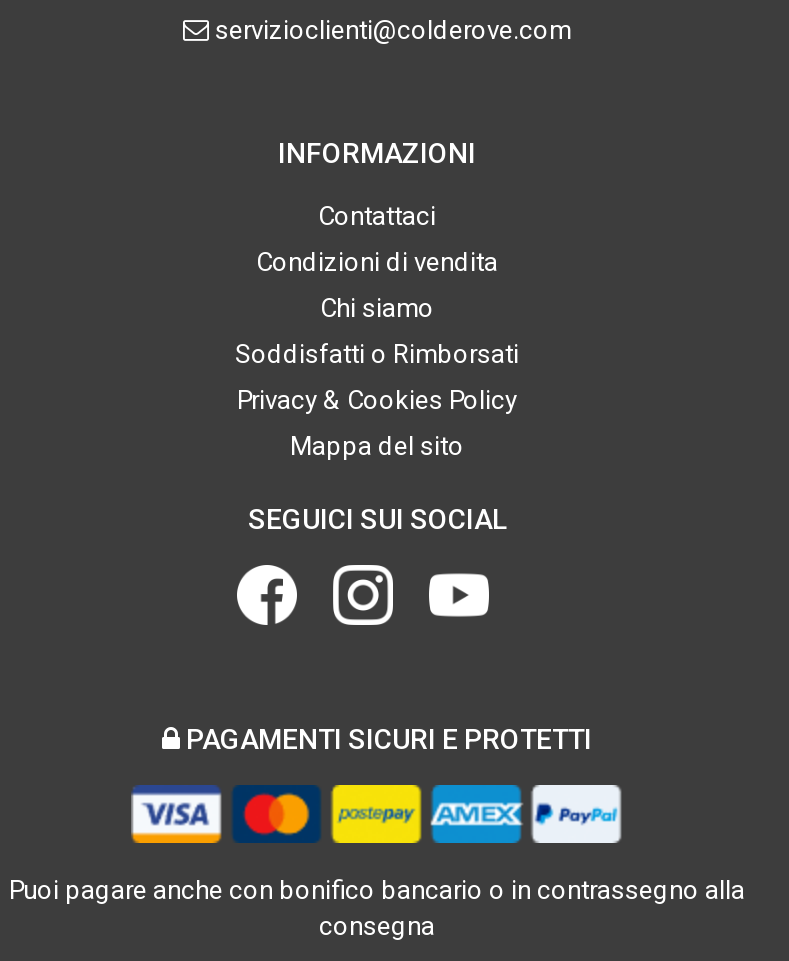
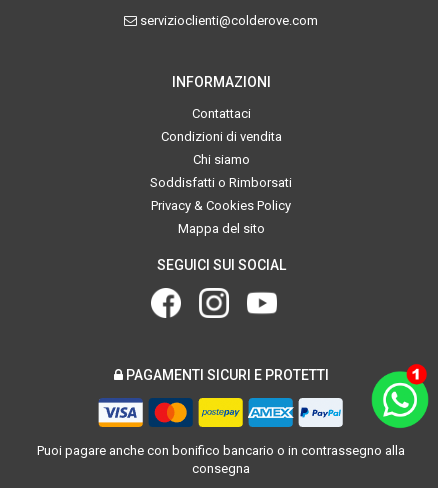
none -> [371,363,429,429] [image]

